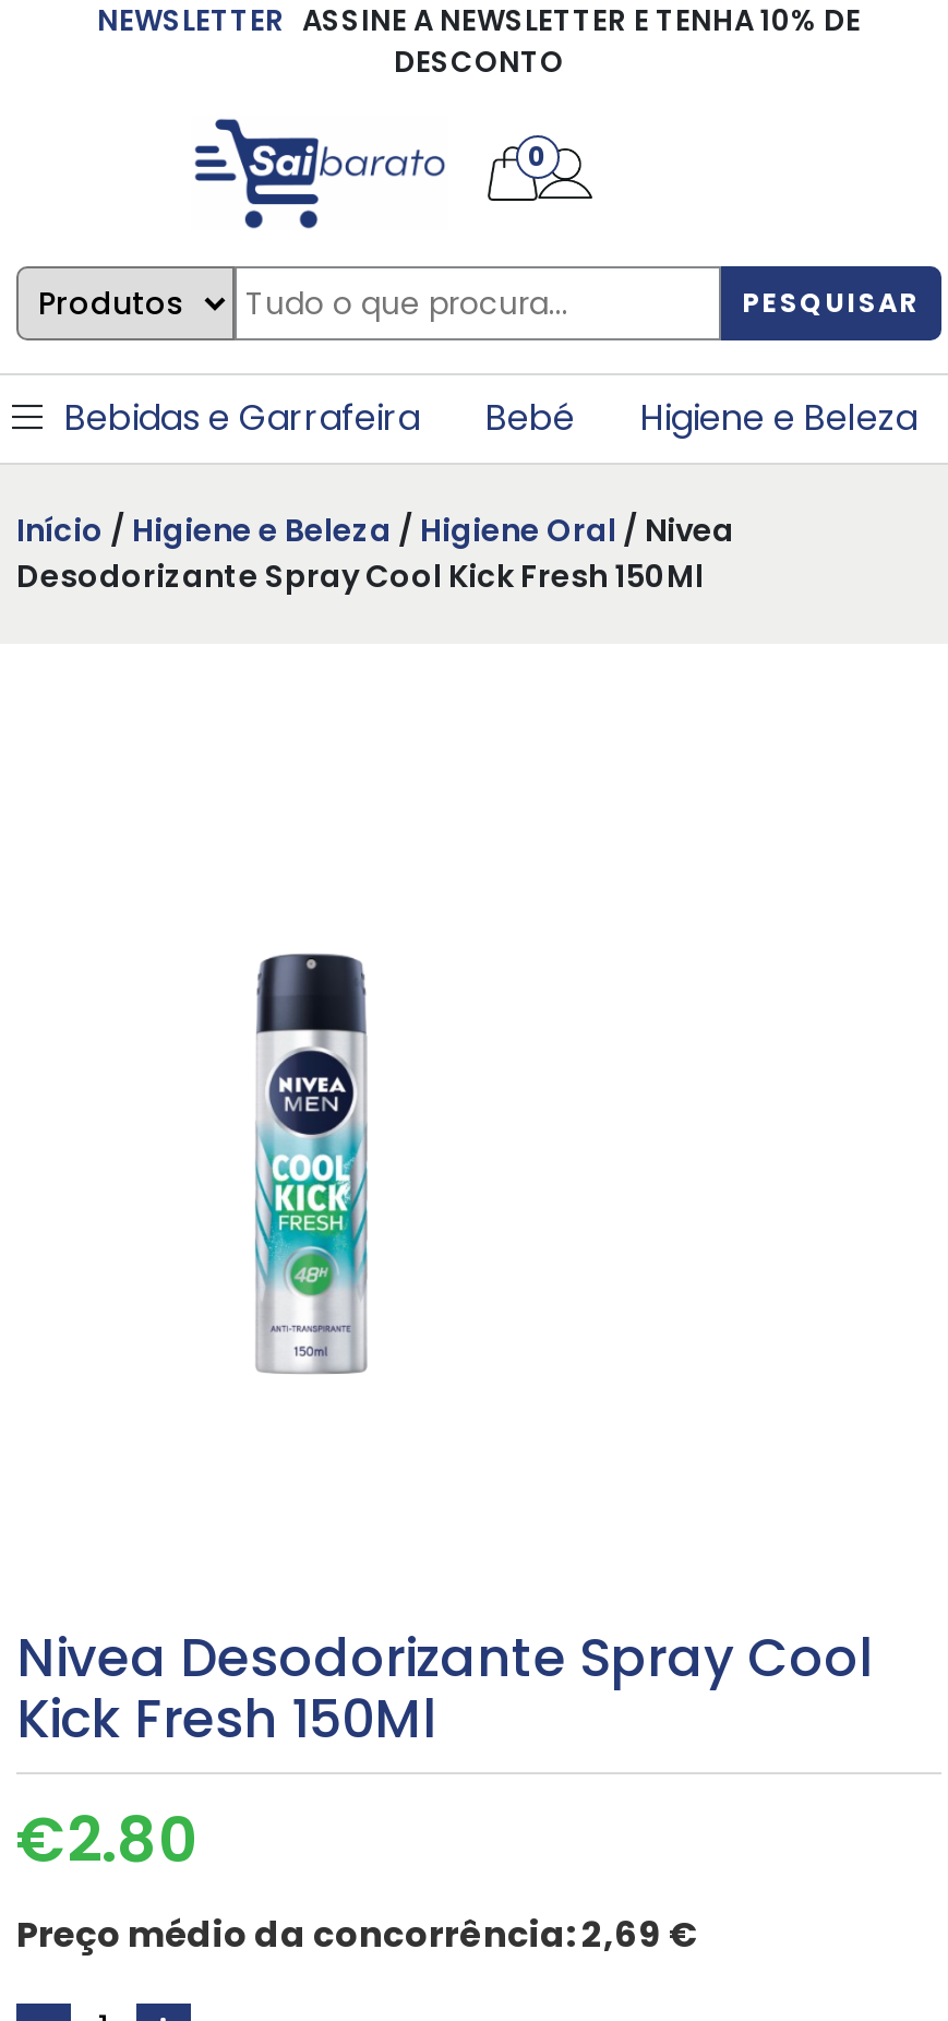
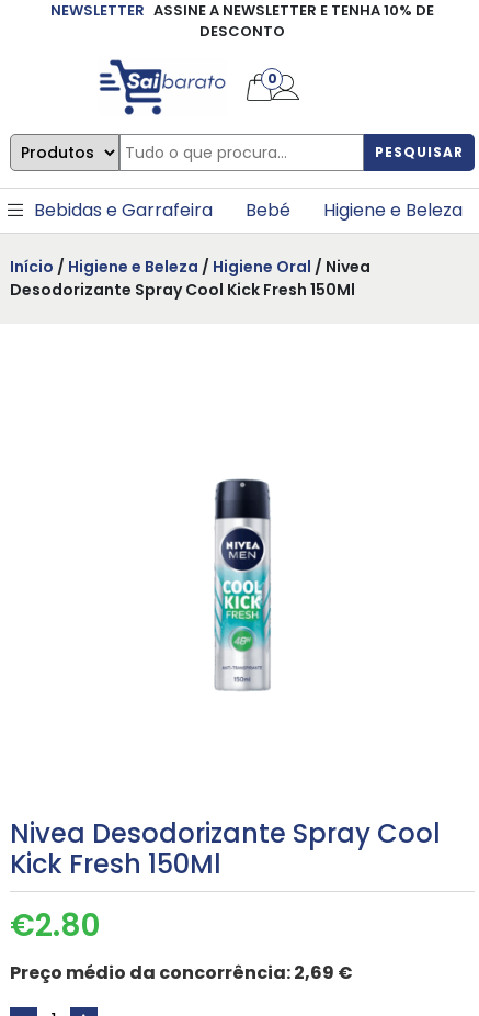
none -> [213,478,272,692] [image]
[252,952,370,1375] [image] -> none

